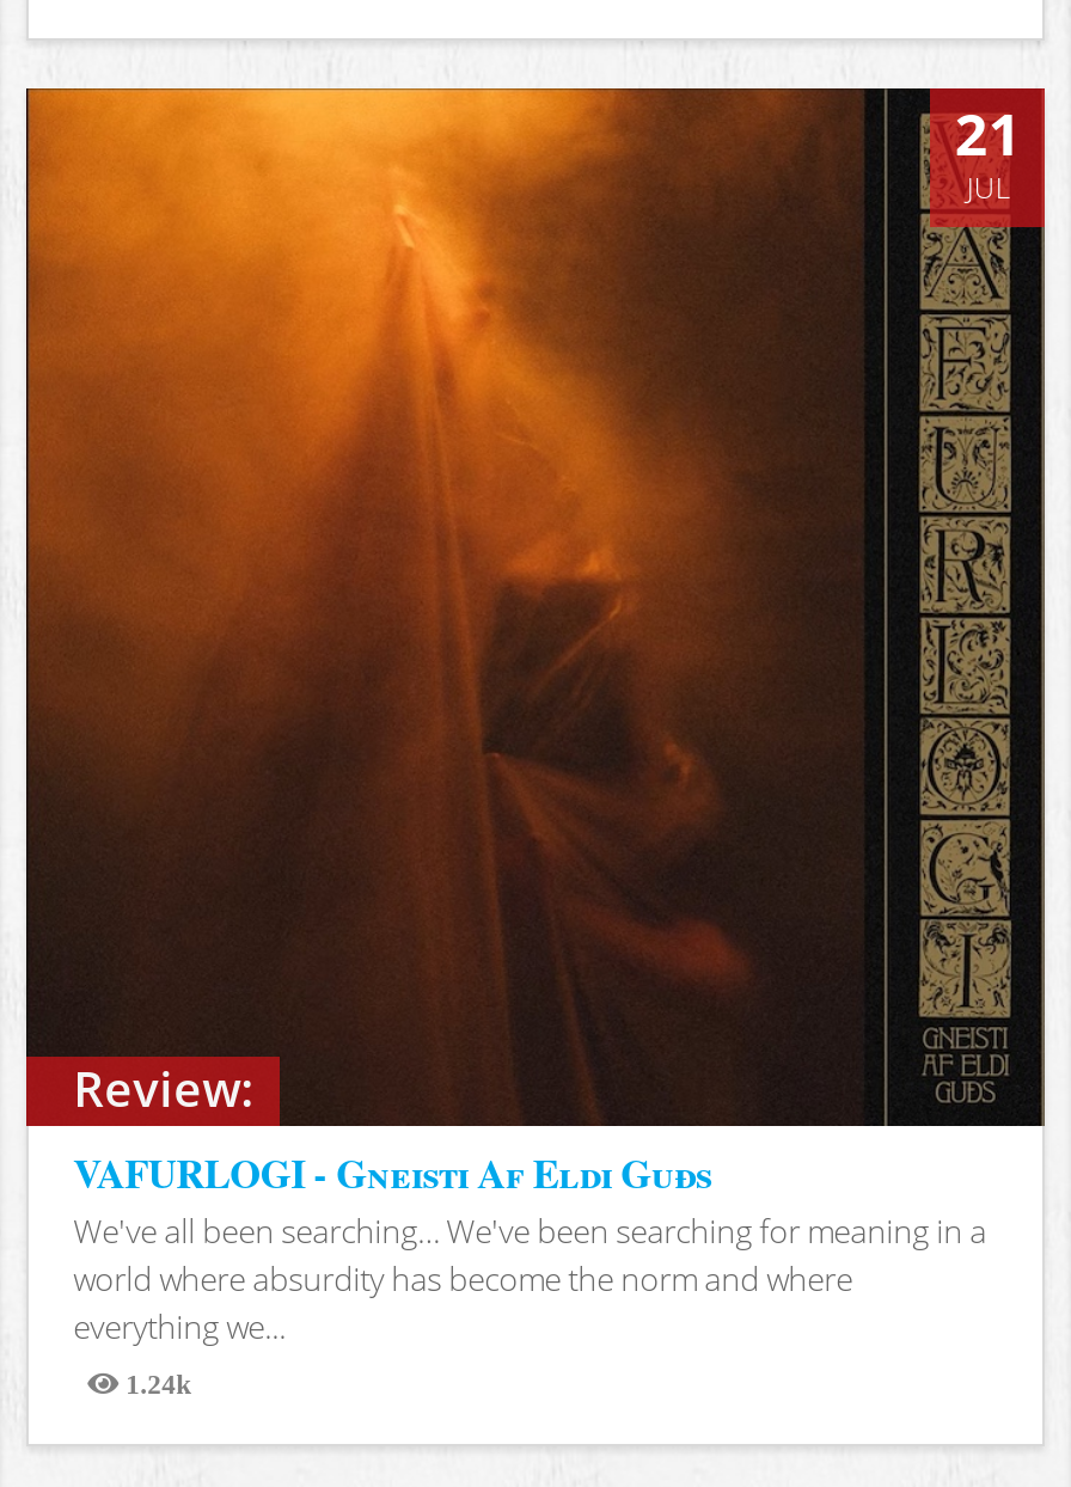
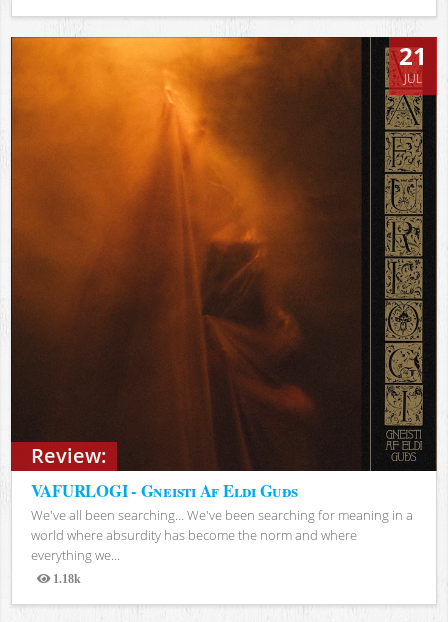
[119,1369,193,1395] 1.24k -> [50,573,81,584] 1.18k

